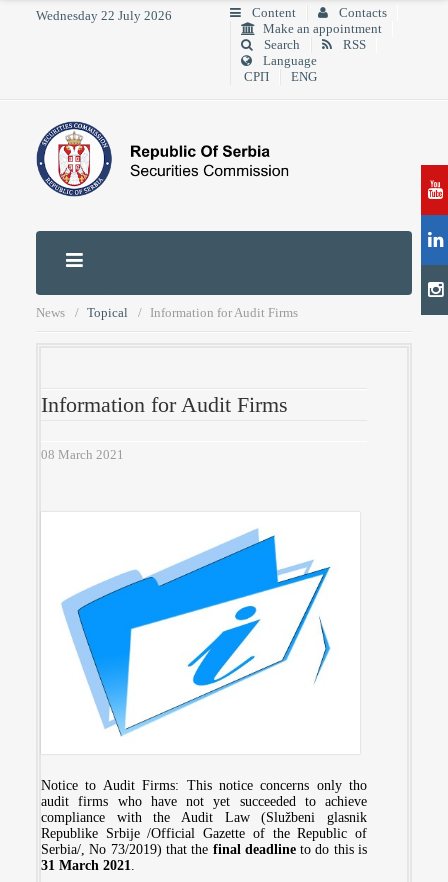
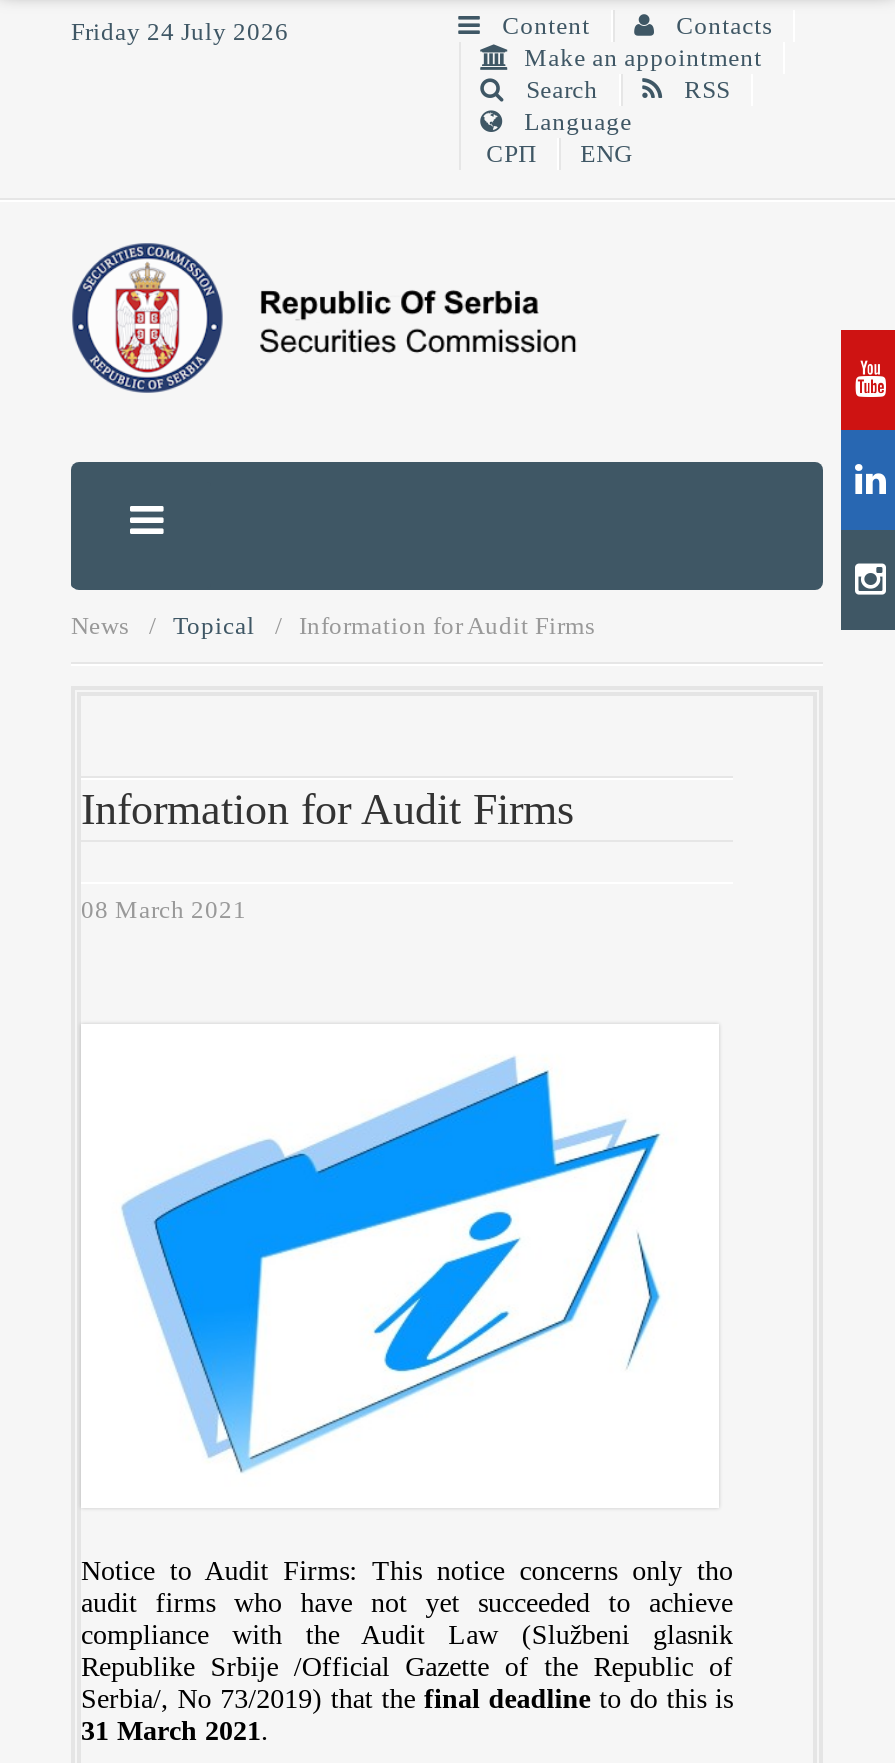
[36,9,172,23] Wednesday 22 July 2026 -> [71,18,289,46] Friday 24 July 2026

